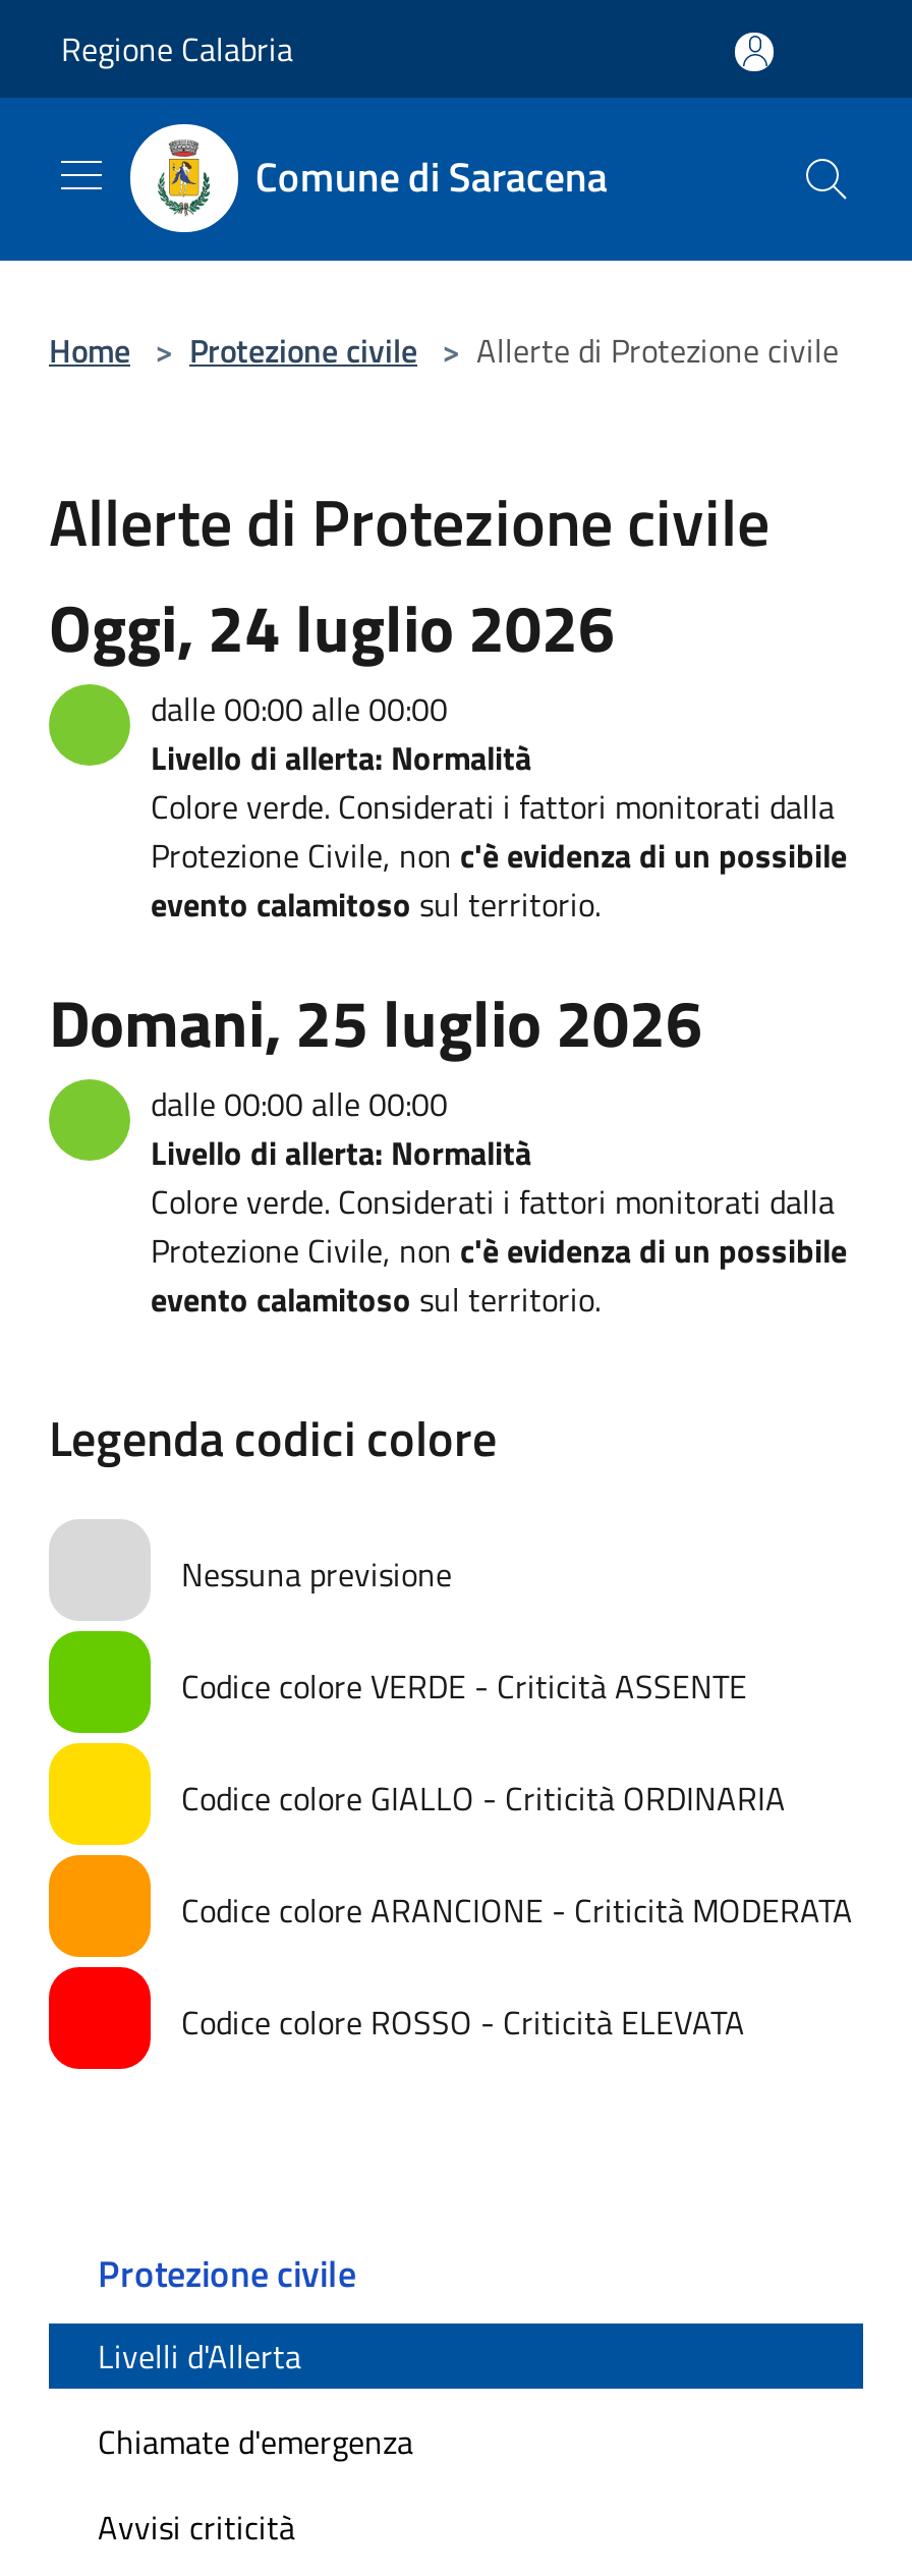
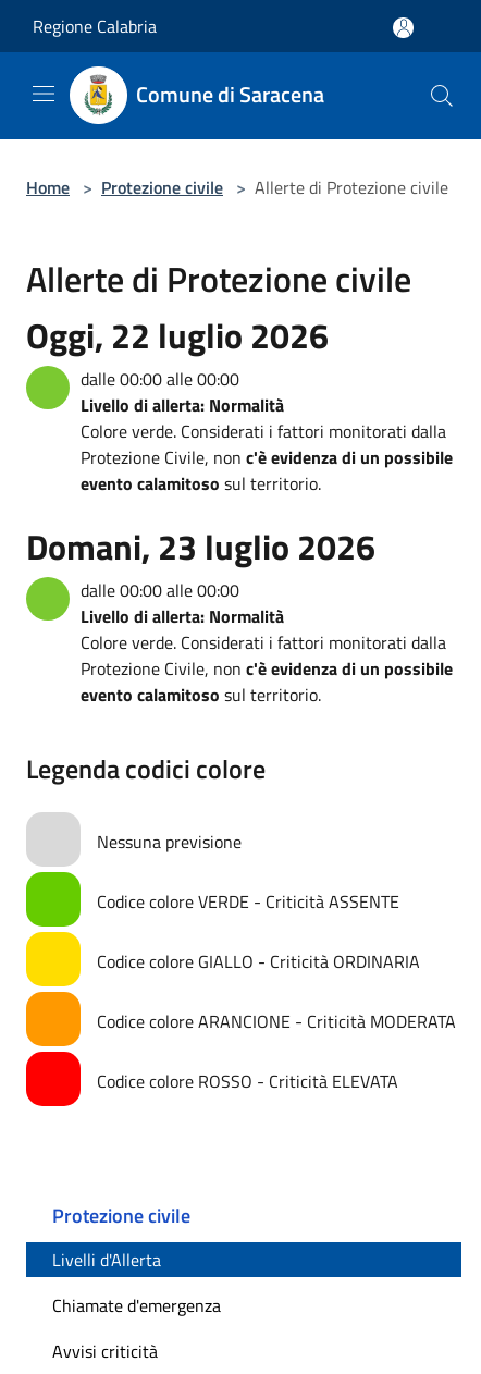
[49,578,615,675] Oggi, 24 luglio 2026 -> [26,309,329,361] Oggi, 22 luglio 2026
[49,973,702,1071] Domani, 25 luglio 2026 -> [26,520,375,572] Domani, 23 luglio 2026

